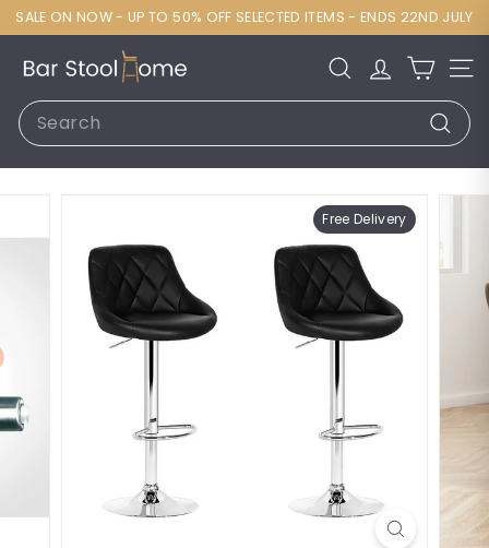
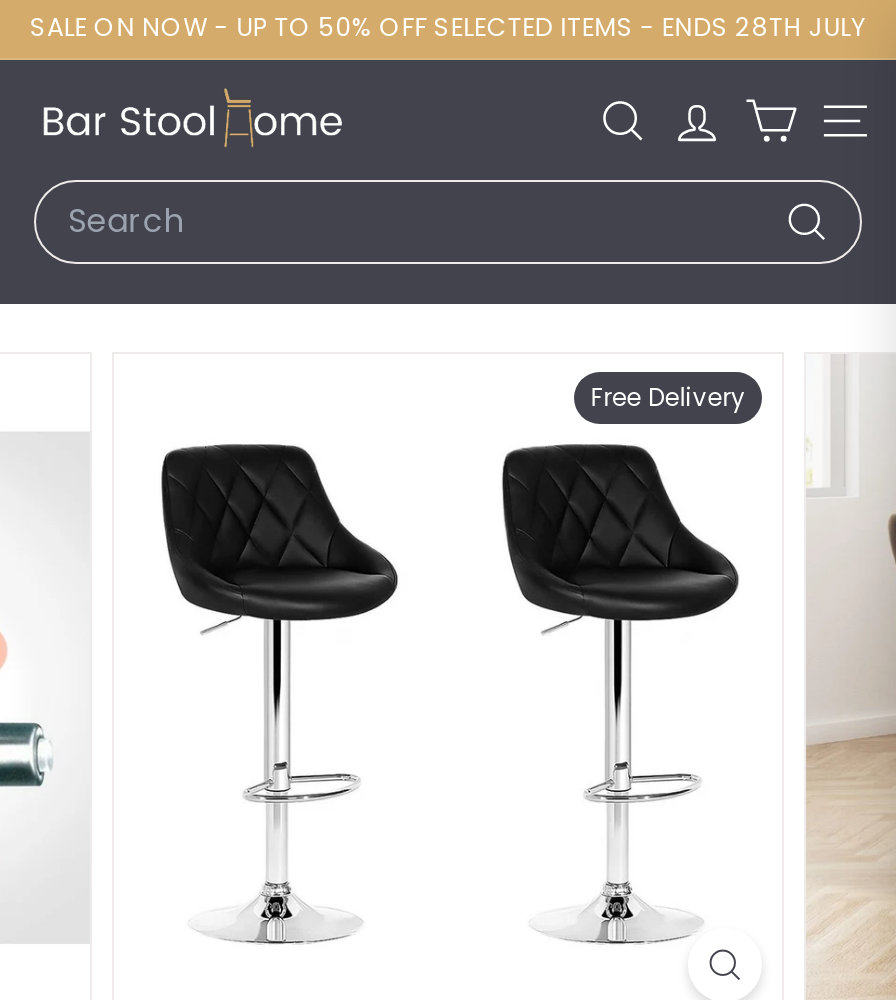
[15,8,474,26] SALE ON NOW - UP TO 50% OFF SELECTED ITEMS - ENDS 22ND JULY -> [30,10,866,44] SALE ON NOW - UP TO 50% OFF SELECTED ITEMS - ENDS 28TH JULY

